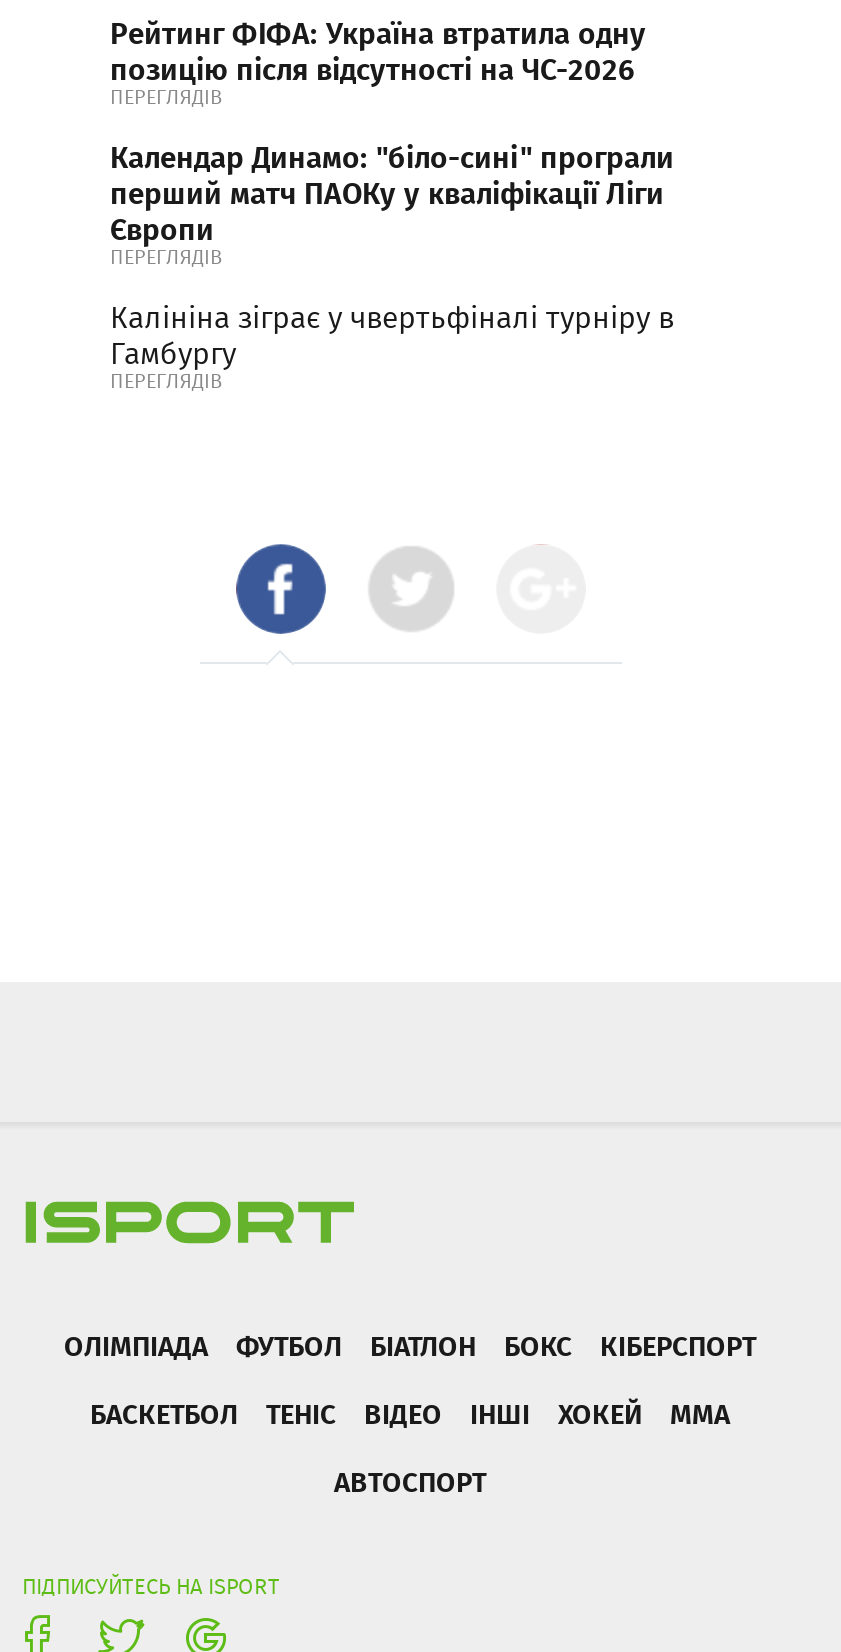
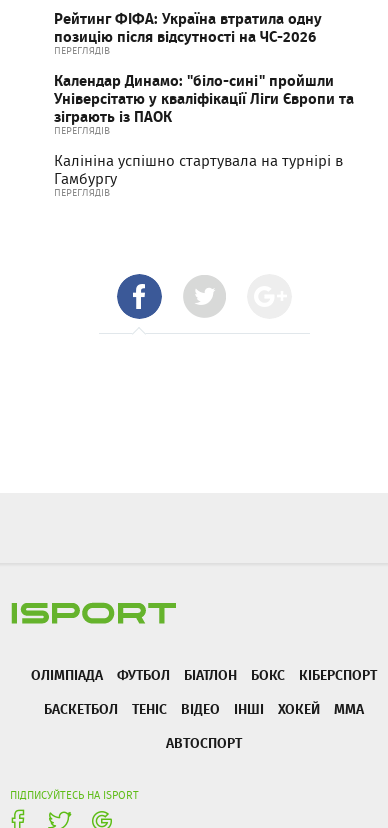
[110,133,674,251] Календар Динамо: "біло-сині" програли | перший матч ПАОКу у кваліфікації Ліги | Європи -> [54,69,354,128] Календар Динамо: "біло-сині" пройшли | Універсітатю у кваліфікації Ліги Європи та | зіграють із ПАОК
[110,295,674,339] Калініна зіграє у чвертьфіналі турніру в -> [54,150,343,172] Калініна успішно стартувала на турнірі в

